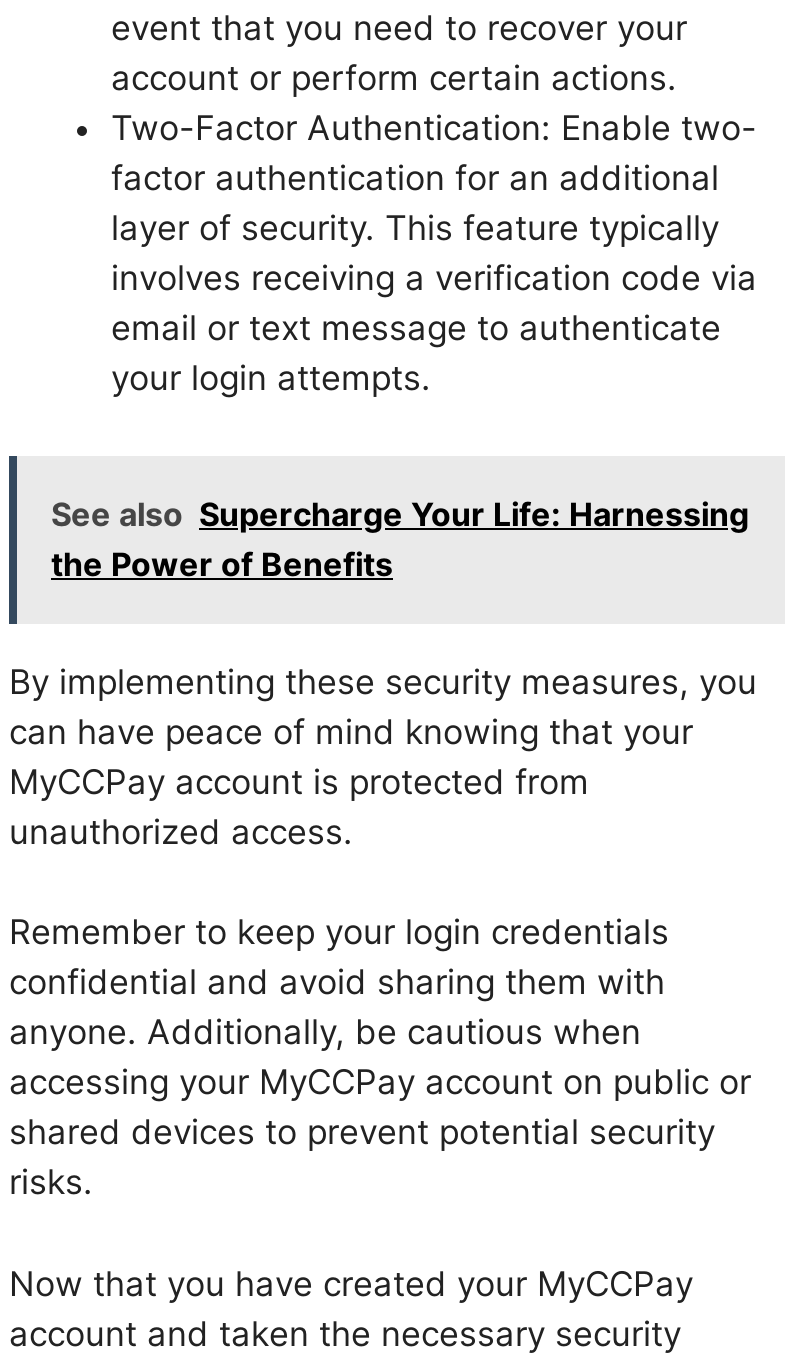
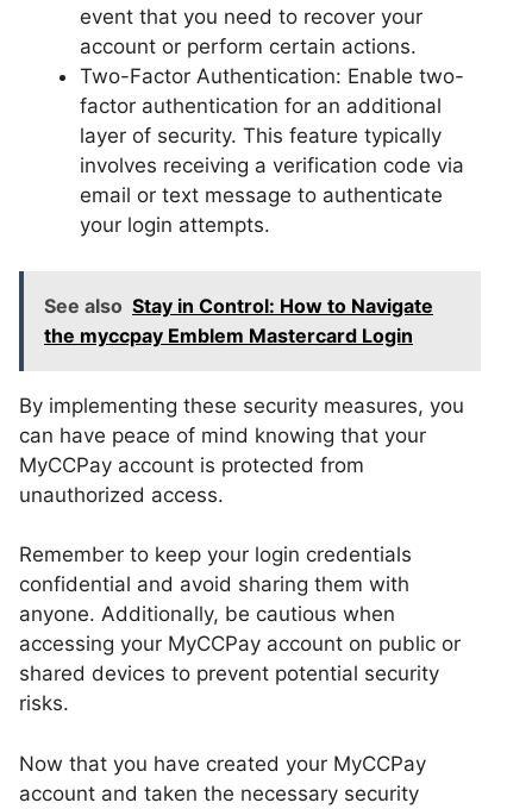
[51,493,749,583] See also Supercharge Your Life: Harnessing | the Power of Benefits -> [44,293,433,347] See also Stay in Control: How to Navigate | the myccpay Emblem Mastercard Login

